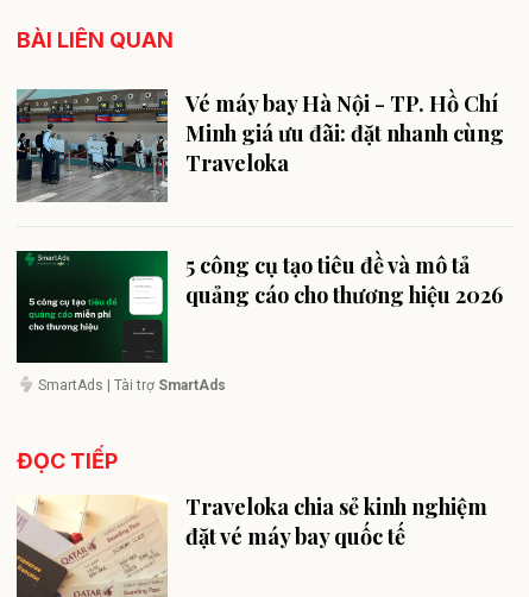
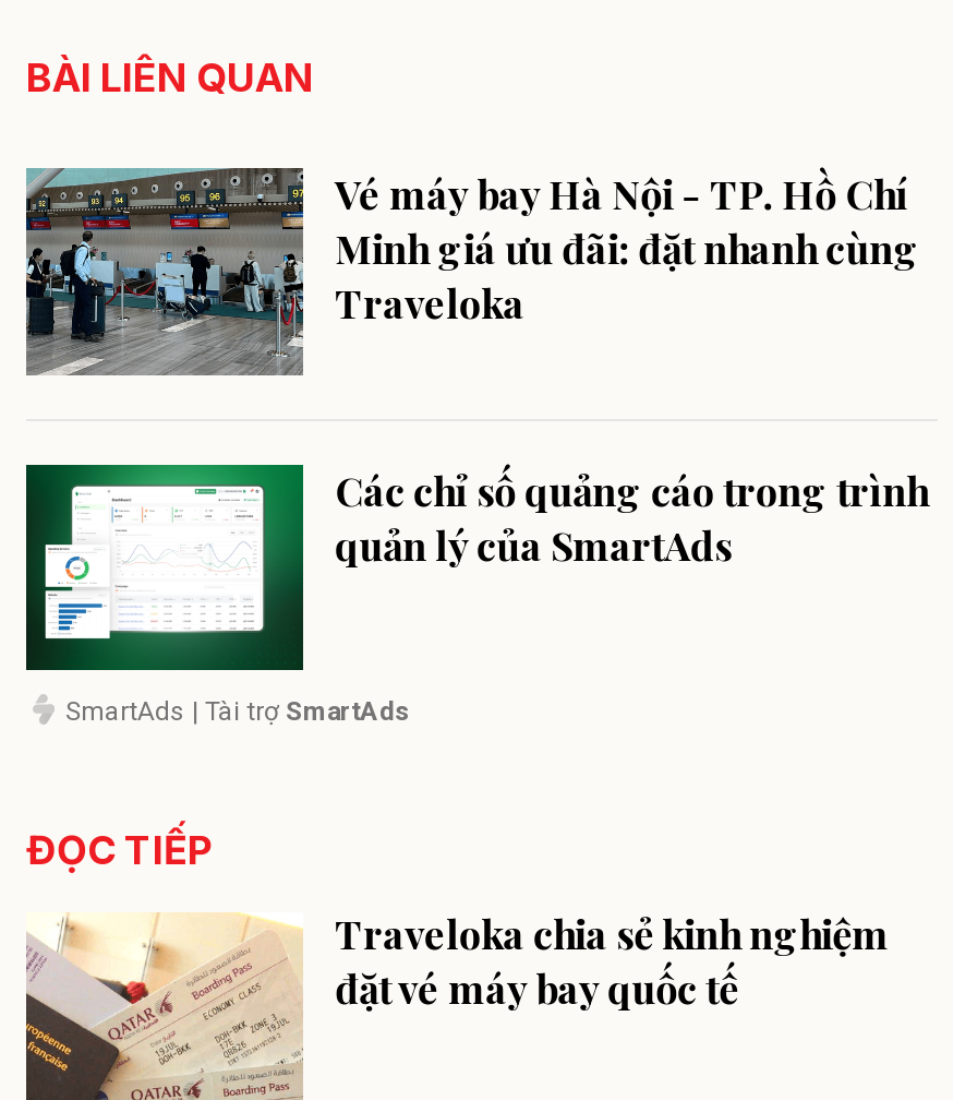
[19,250,502,363] [image] | 5 công cụ tạo tiêu đề và mô tả | quảng cáo cho thương hiệu 2026 -> [28,464,928,670] [image] | Các chỉ số quảng cáo trong trình | quản lý của SmartAds

